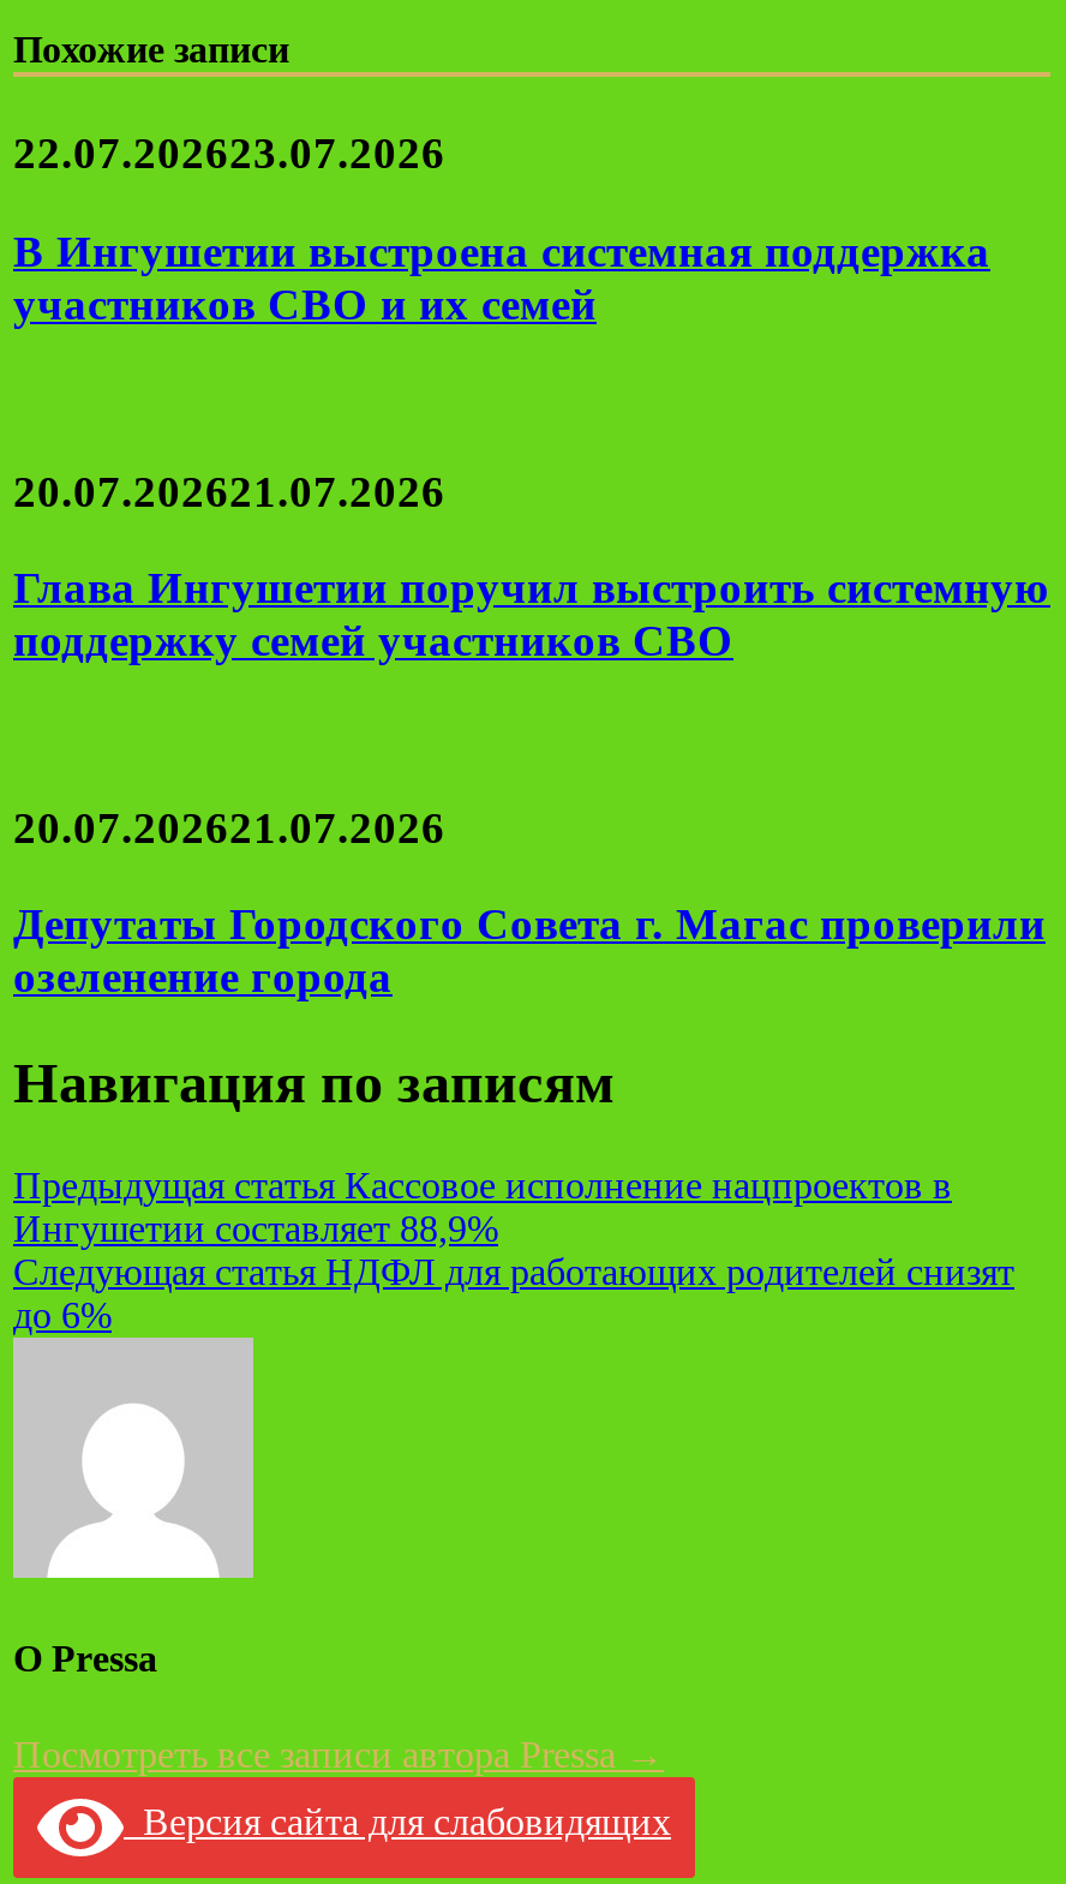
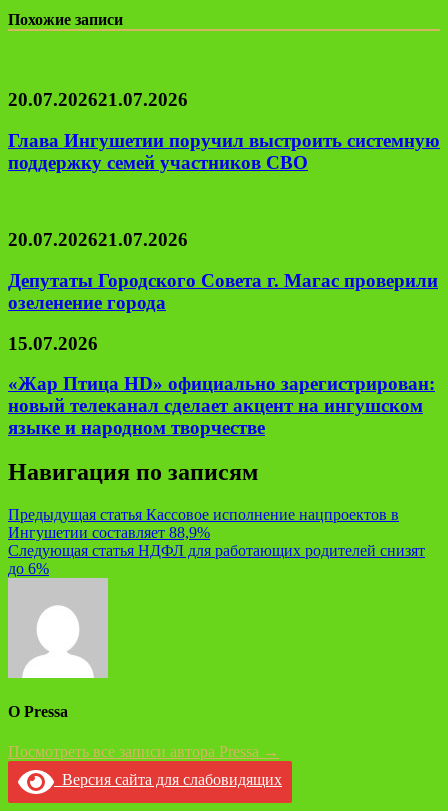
[13,128,990,329] 22.07.202623.07.2026 | В Ингушетии выстроена системная поддержка | участников СВО и их семей -> none
moved [13,465,1050,1002] -> [8,89,440,313]: 20.07.202621.07.2026 | Глава Ингушетии поручил выстроить системную | поддержку семей участников СВО | 20.07.202621.07.2026 | Депутаты Городского Совета г. Магас проверили | озеленение города
none -> [8,333,435,438] 15.07.2026 | «Жар Птица HD» официально зарегистрирован: | новый телеканал сделает акцент на ингушском | языке и народном творчестве

